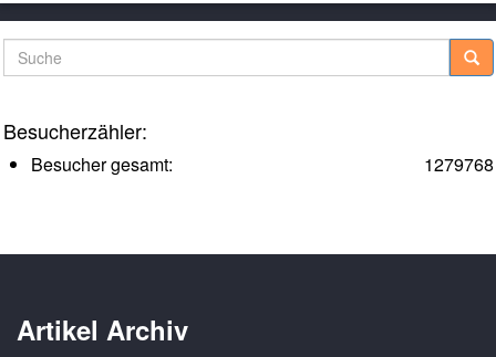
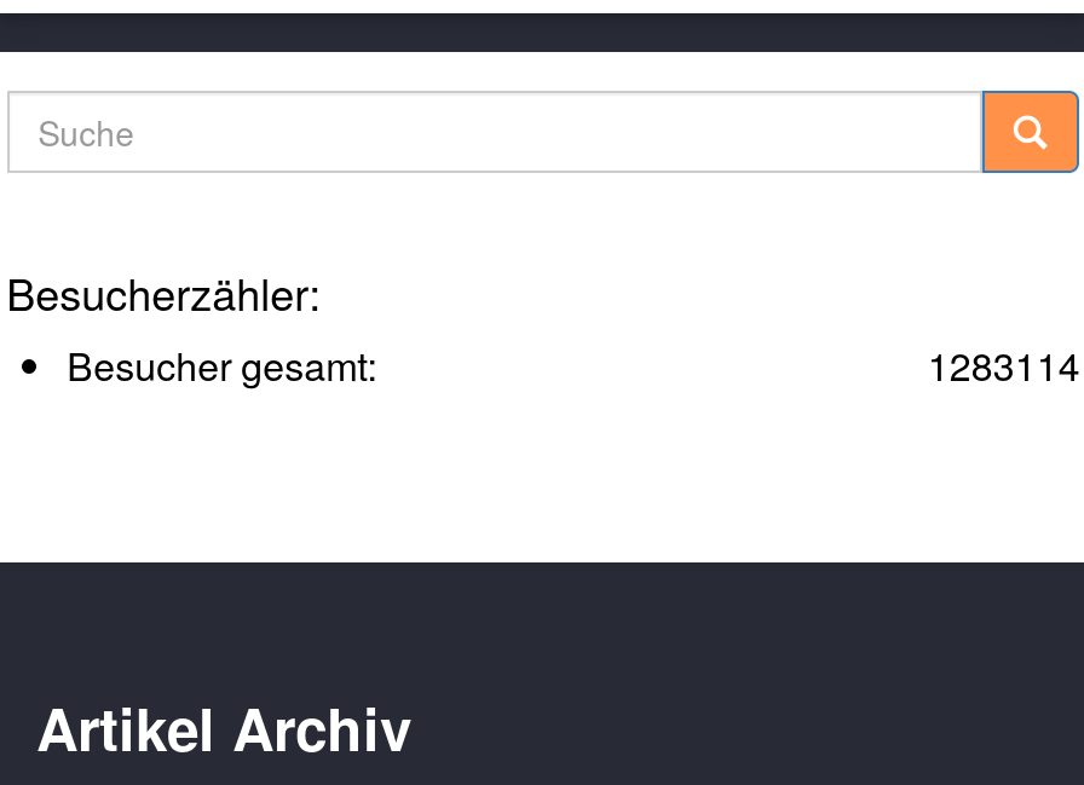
[424,152,494,177] 1279768 -> [928,338,1080,393] 1283114

